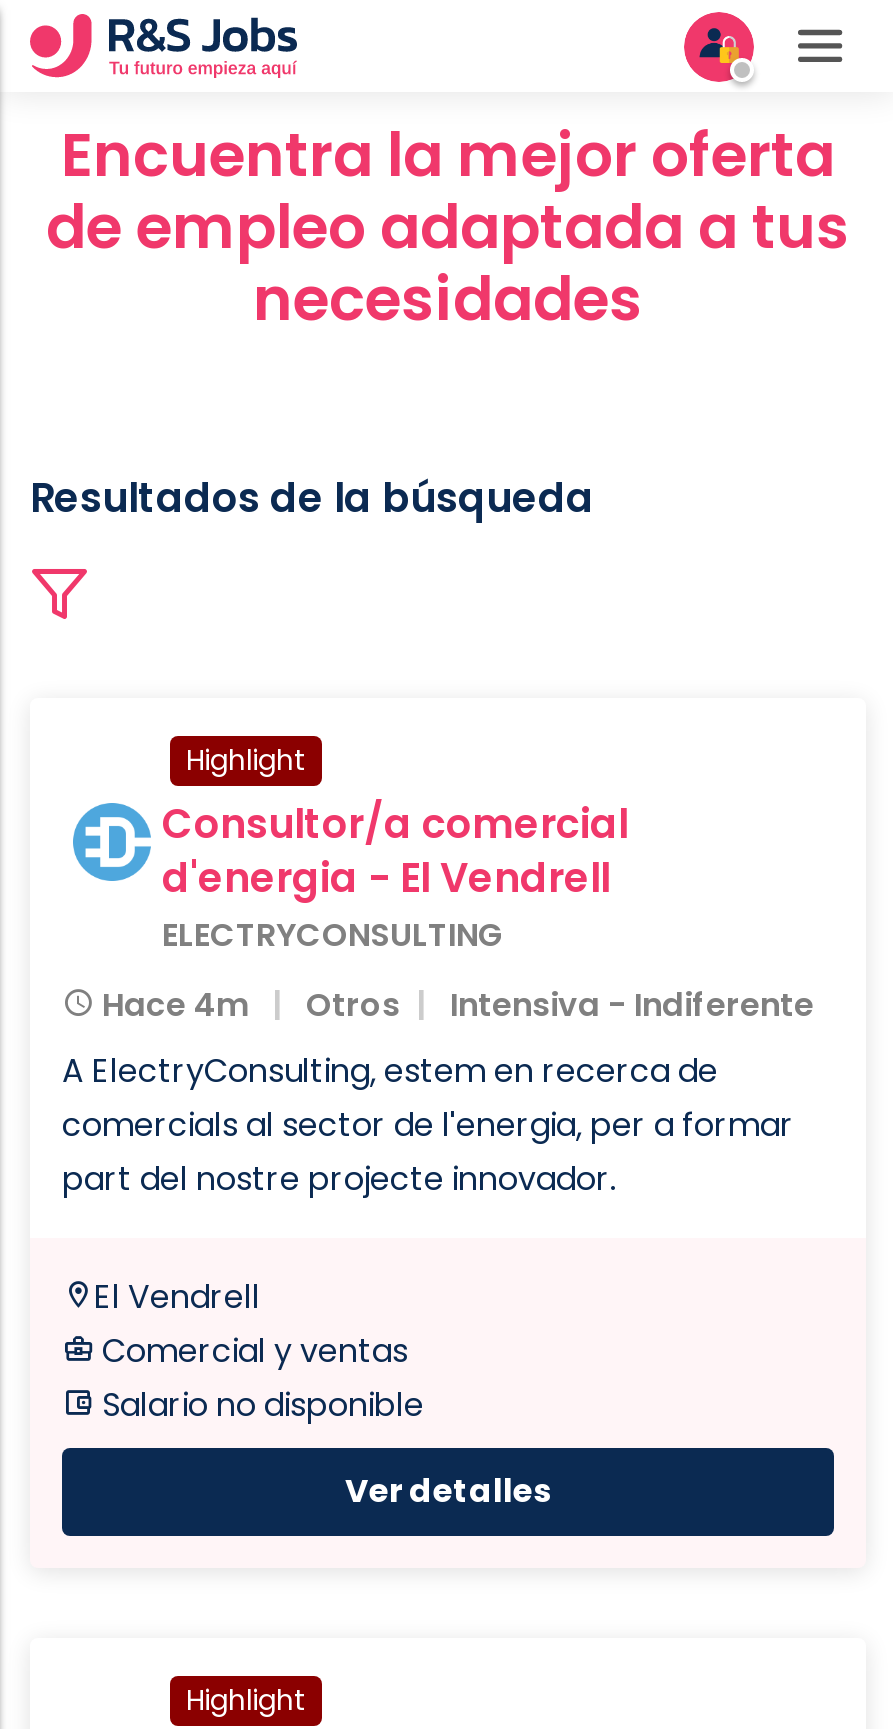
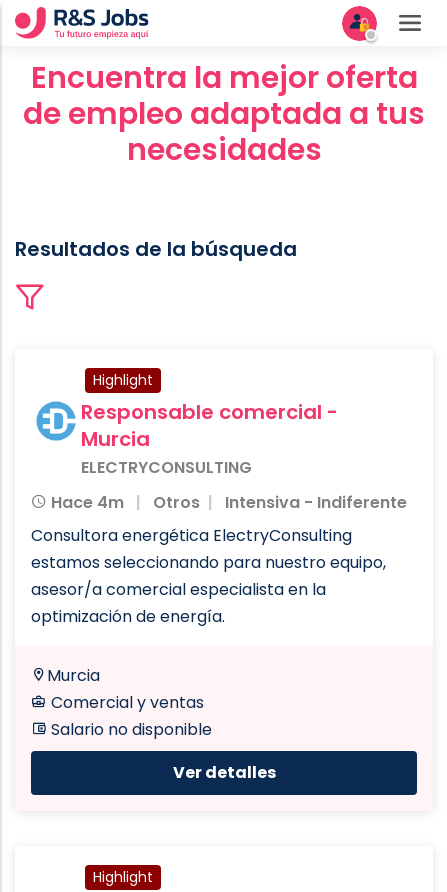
[162,796,628,906] Consultor/a comercial | d'energia - El Vendrell -> [81,398,338,453] Responsable comercial - | Murcia
[62,1048,794,1202] A ElectryConsulting, estem en recerca de | comercials al sector de l'energia, per a formar | part del nostre projecte innovador. -> [31,524,386,628] Consultora energética ElectryConsulting | estamos seleccionando para nuestro equipo, | asesor/a comercial especialista en la | optimización de energía.
[94,1274,260,1320] El Vendrell -> [47,664,100,687] Murcia

